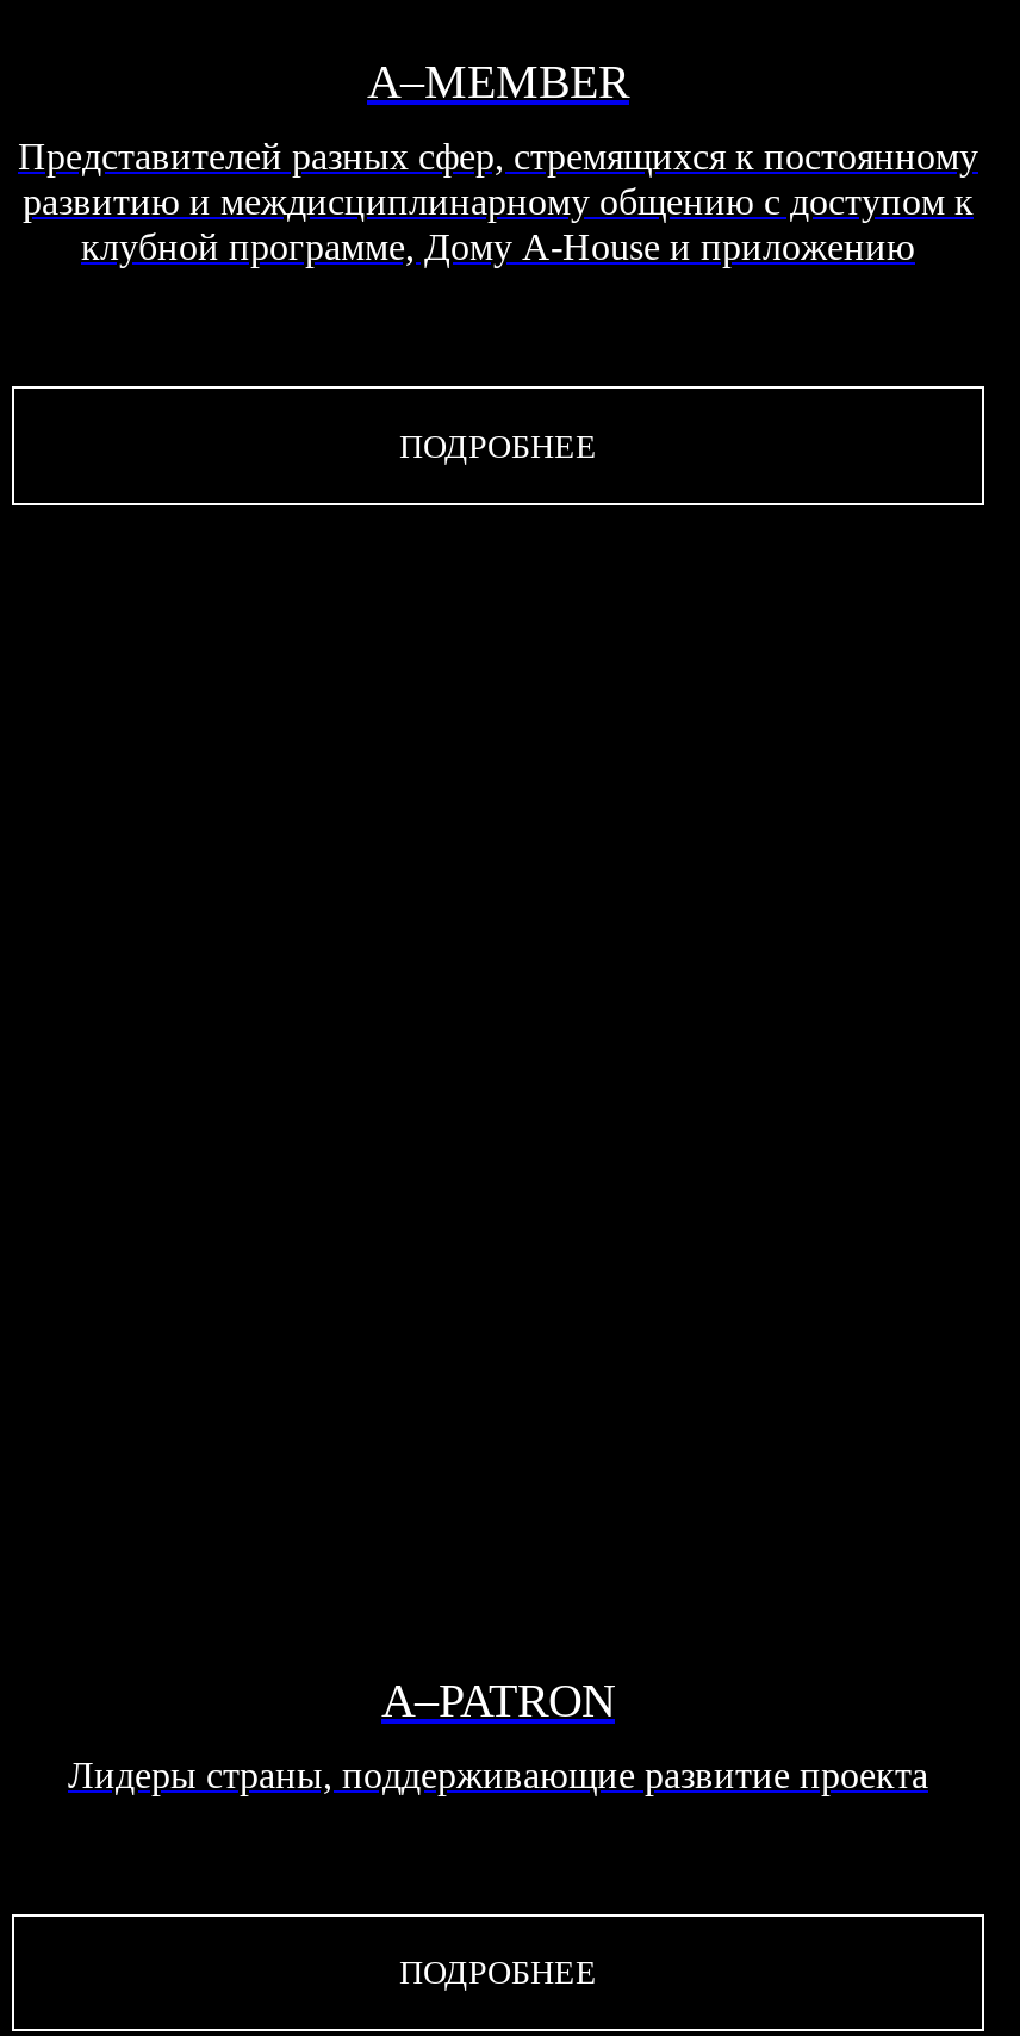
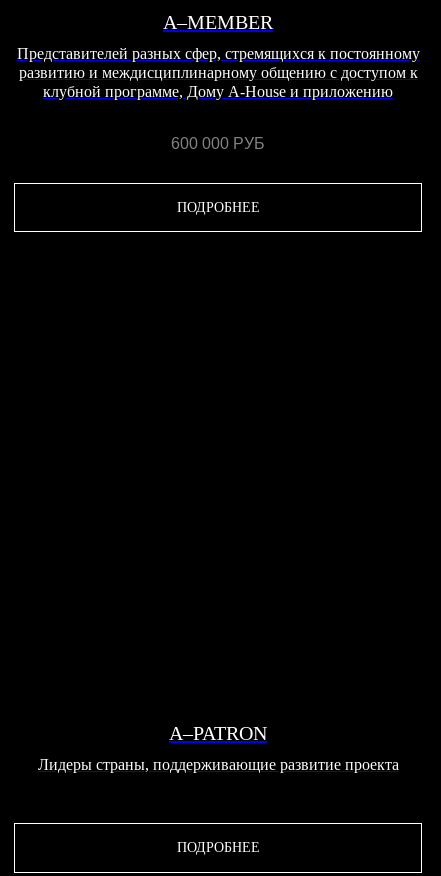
none -> [171,135,265,152] 600 000 РУБ

